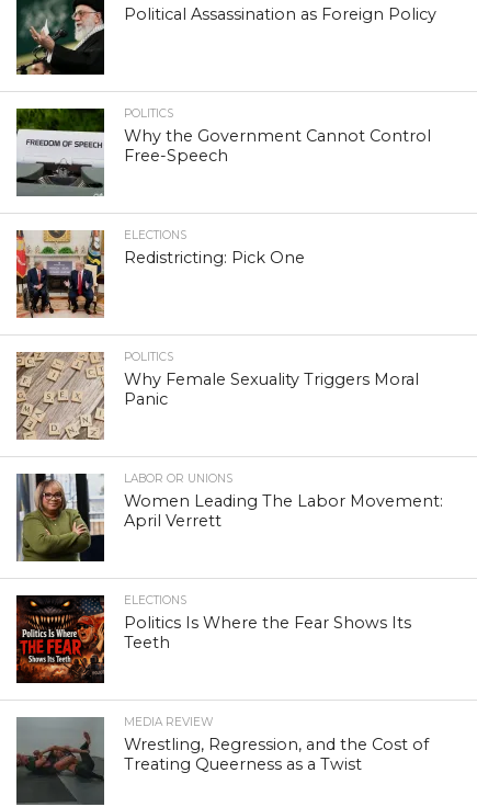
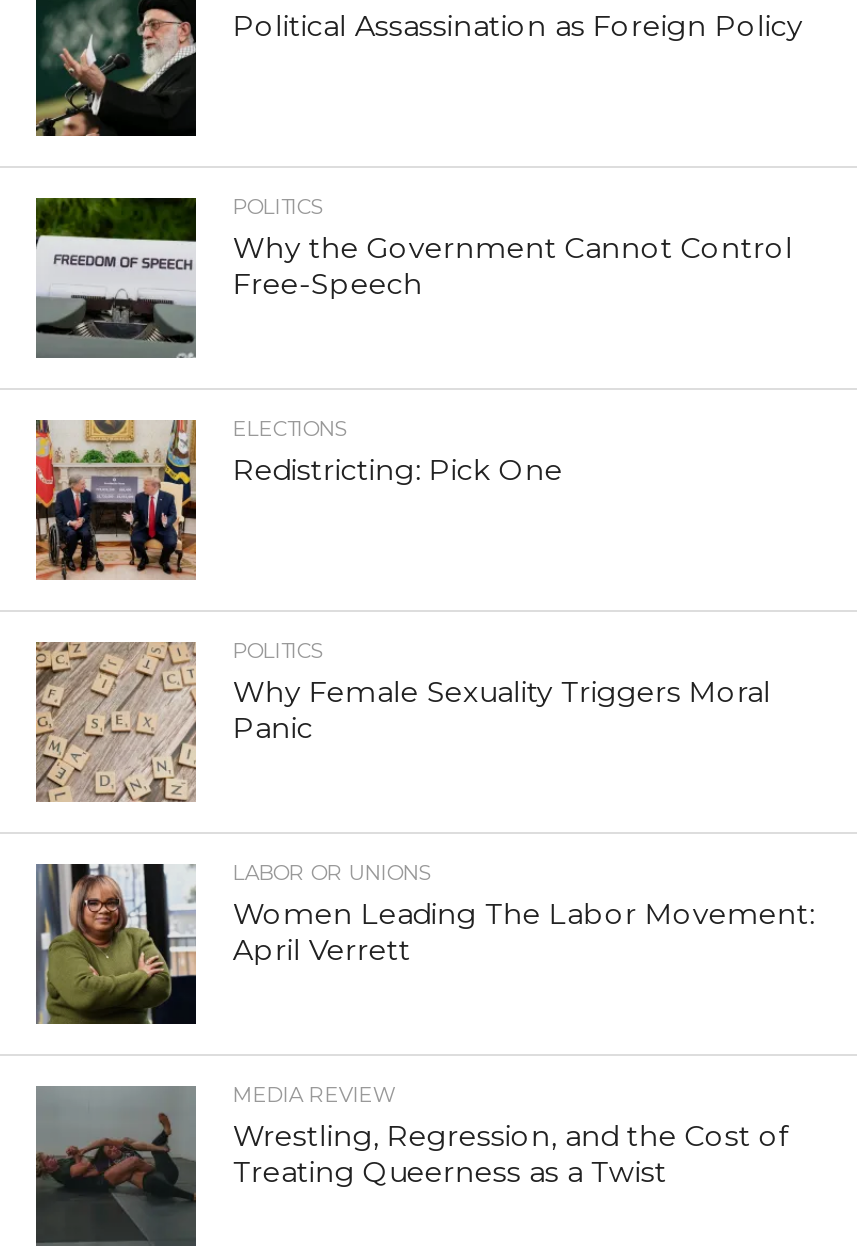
[15,593,412,682] [image] | ELECTIONS | Politics Is Where the Fear Shows Its | Teeth -> none

